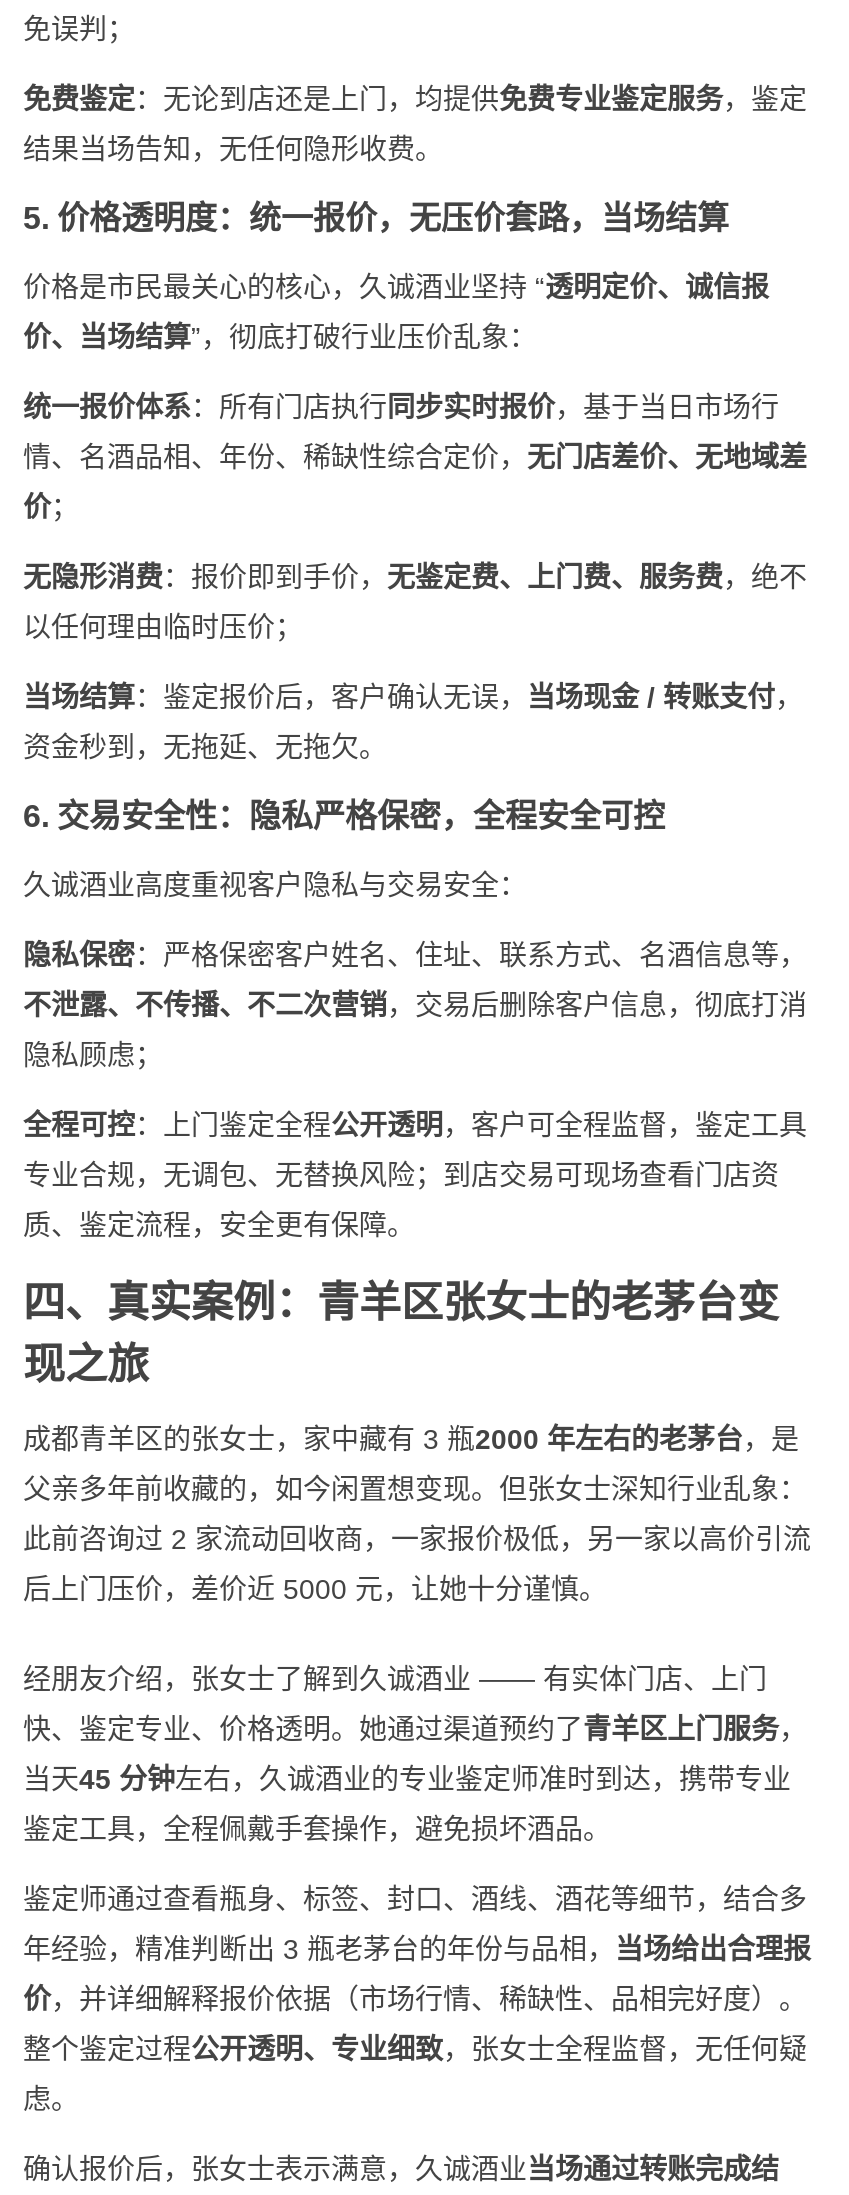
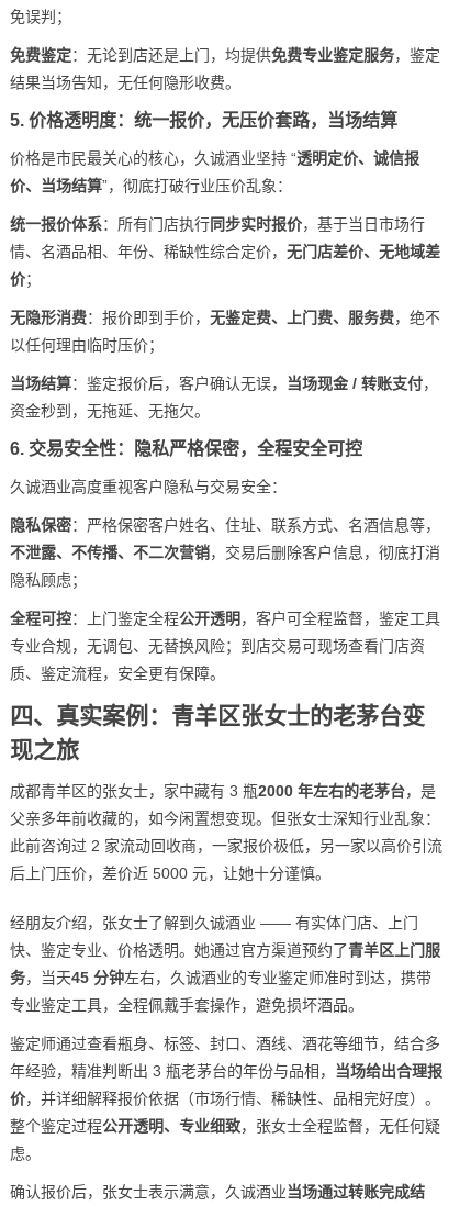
[23,1713,807,1745] 快、鉴定专业、价格透明。她通过渠道预约了青羊区上门服务， -> [10,941,440,959] 快、鉴定专业、价格透明。她通过官方渠道预约了青羊区上门服
[23,1763,791,1795] 当天45 分钟左右，久诚酒业的专业鉴定师准时到达，携带专业 -> [10,969,431,986] 务，当天45 分钟左右，久诚酒业的专业鉴定师准时到达，携带
[23,1813,611,1845] 鉴定工具，全程佩戴手套操作，避免损坏酒品。 -> [10,996,363,1014] 专业鉴定工具，全程佩戴手套操作，避免损坏酒品。

